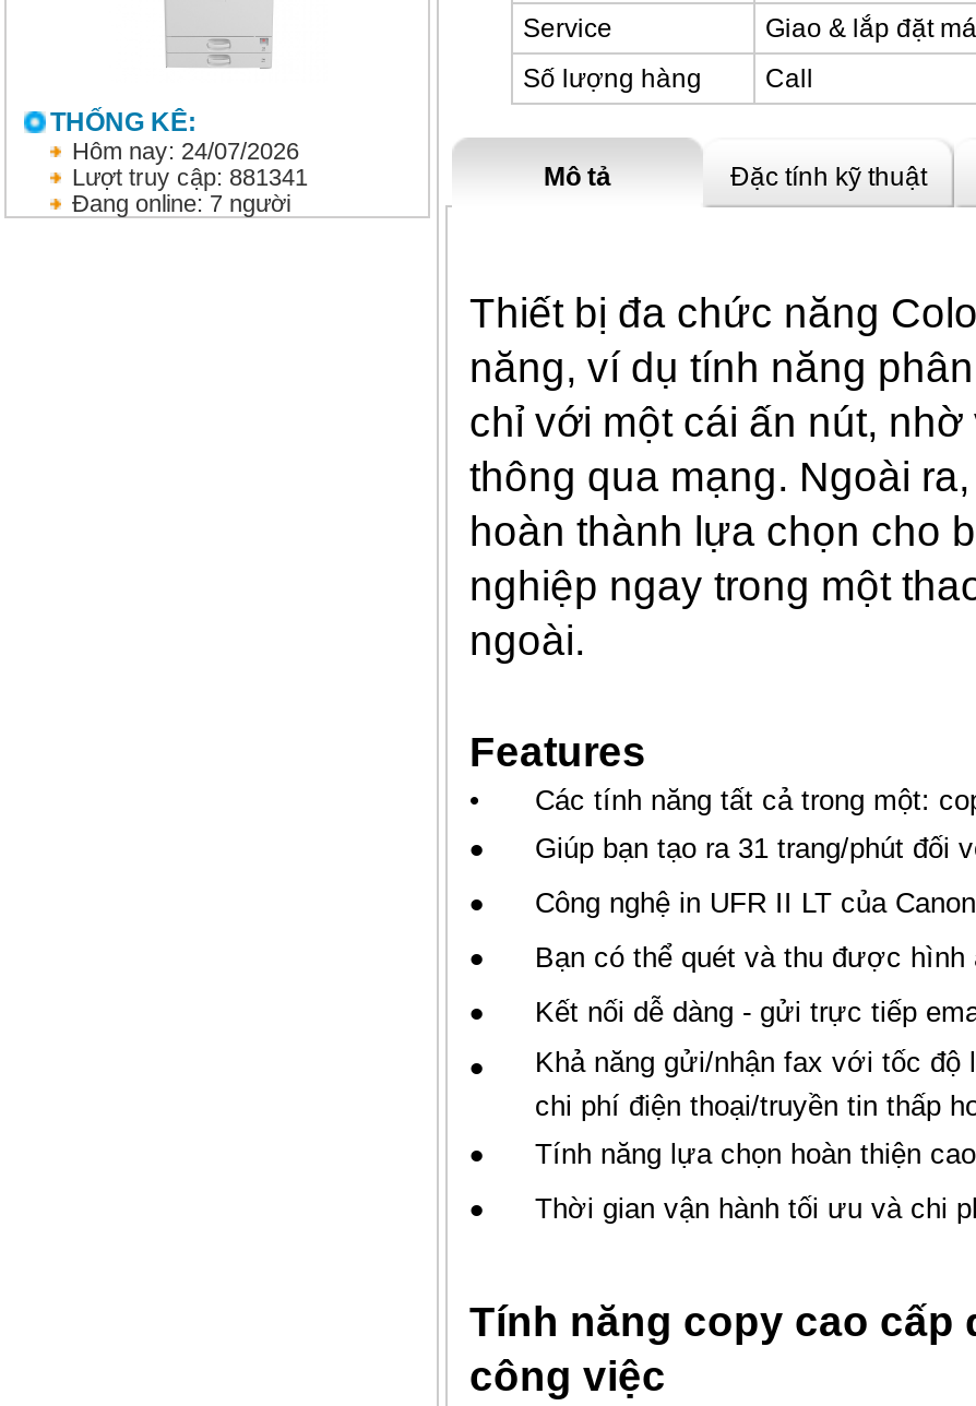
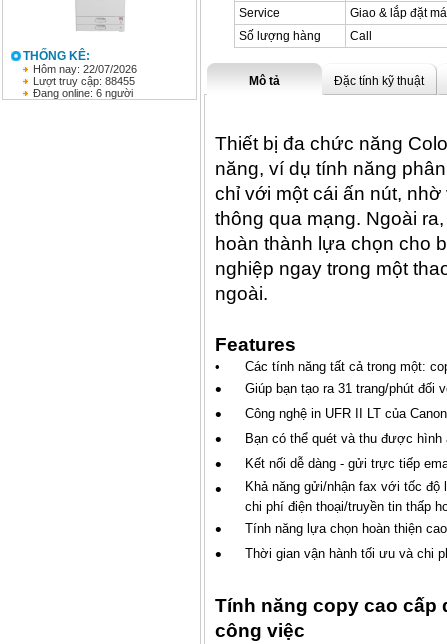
[72,138,299,164] Hôm nay: 24/07/2026 -> [33,63,137,75] Hôm nay: 22/07/2026
[72,164,308,190] Lượt truy cập: 881341 -> [33,75,135,87] Lượt truy cập: 88455
[72,190,290,216] Đang online: 7 người -> [33,87,133,99] Đang online: 6 người

